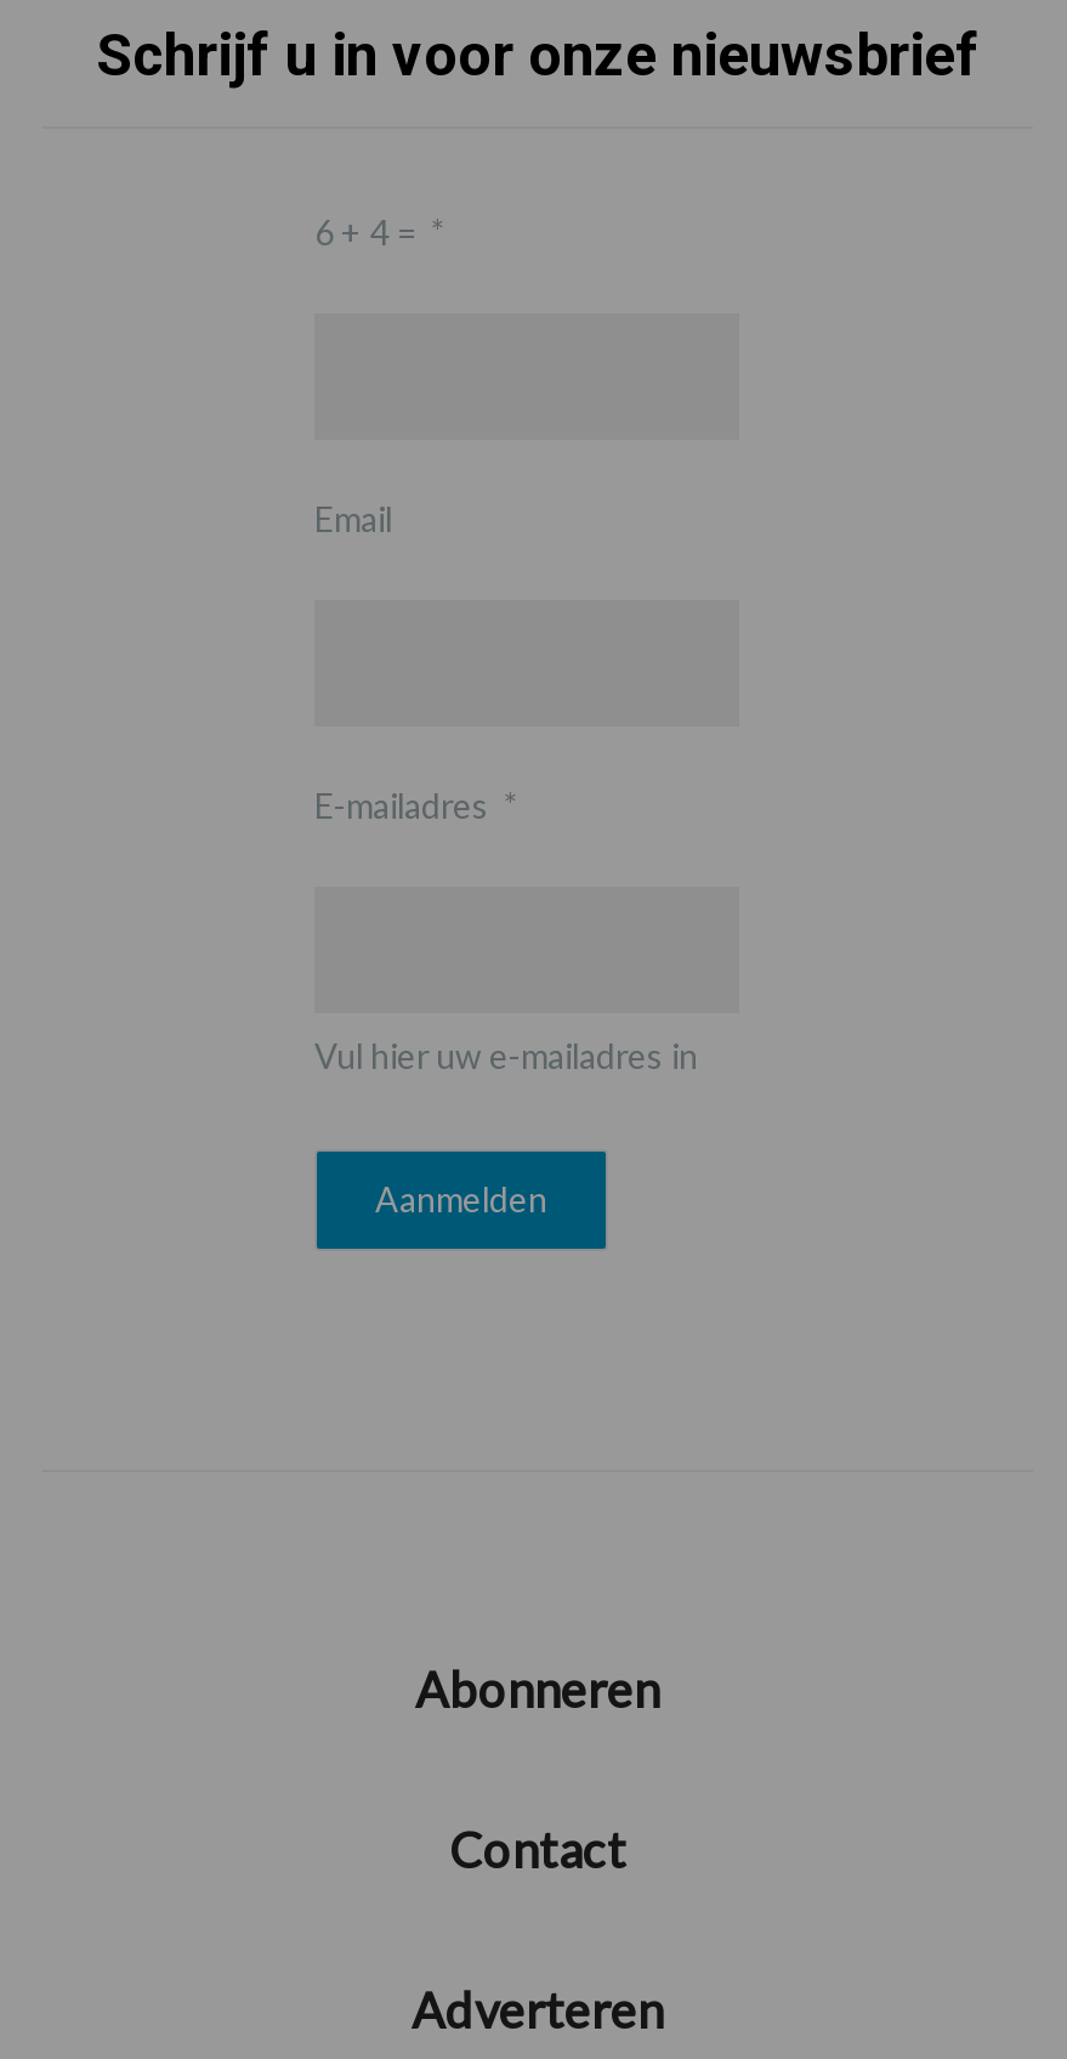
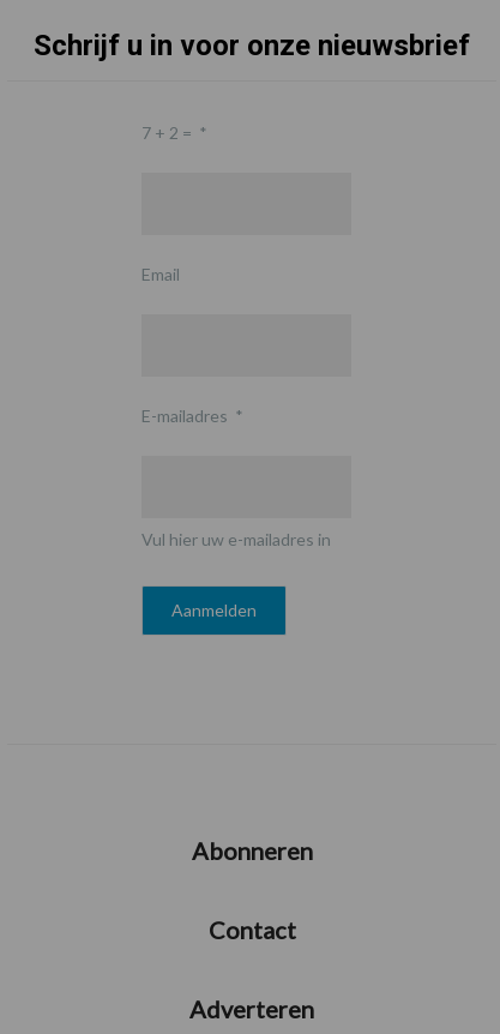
[314,212,448,253] 6 + 4 = * -> [141,122,207,143] 7 + 2 = *

